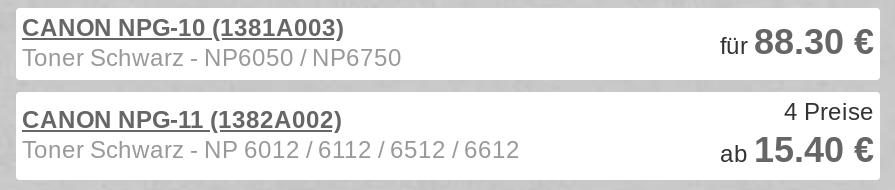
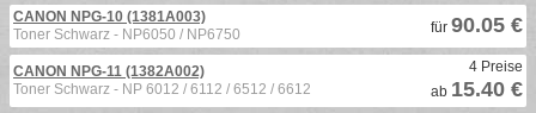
[720,22,874,62] für 88.30 € -> [431,13,523,37] für 90.05 €

